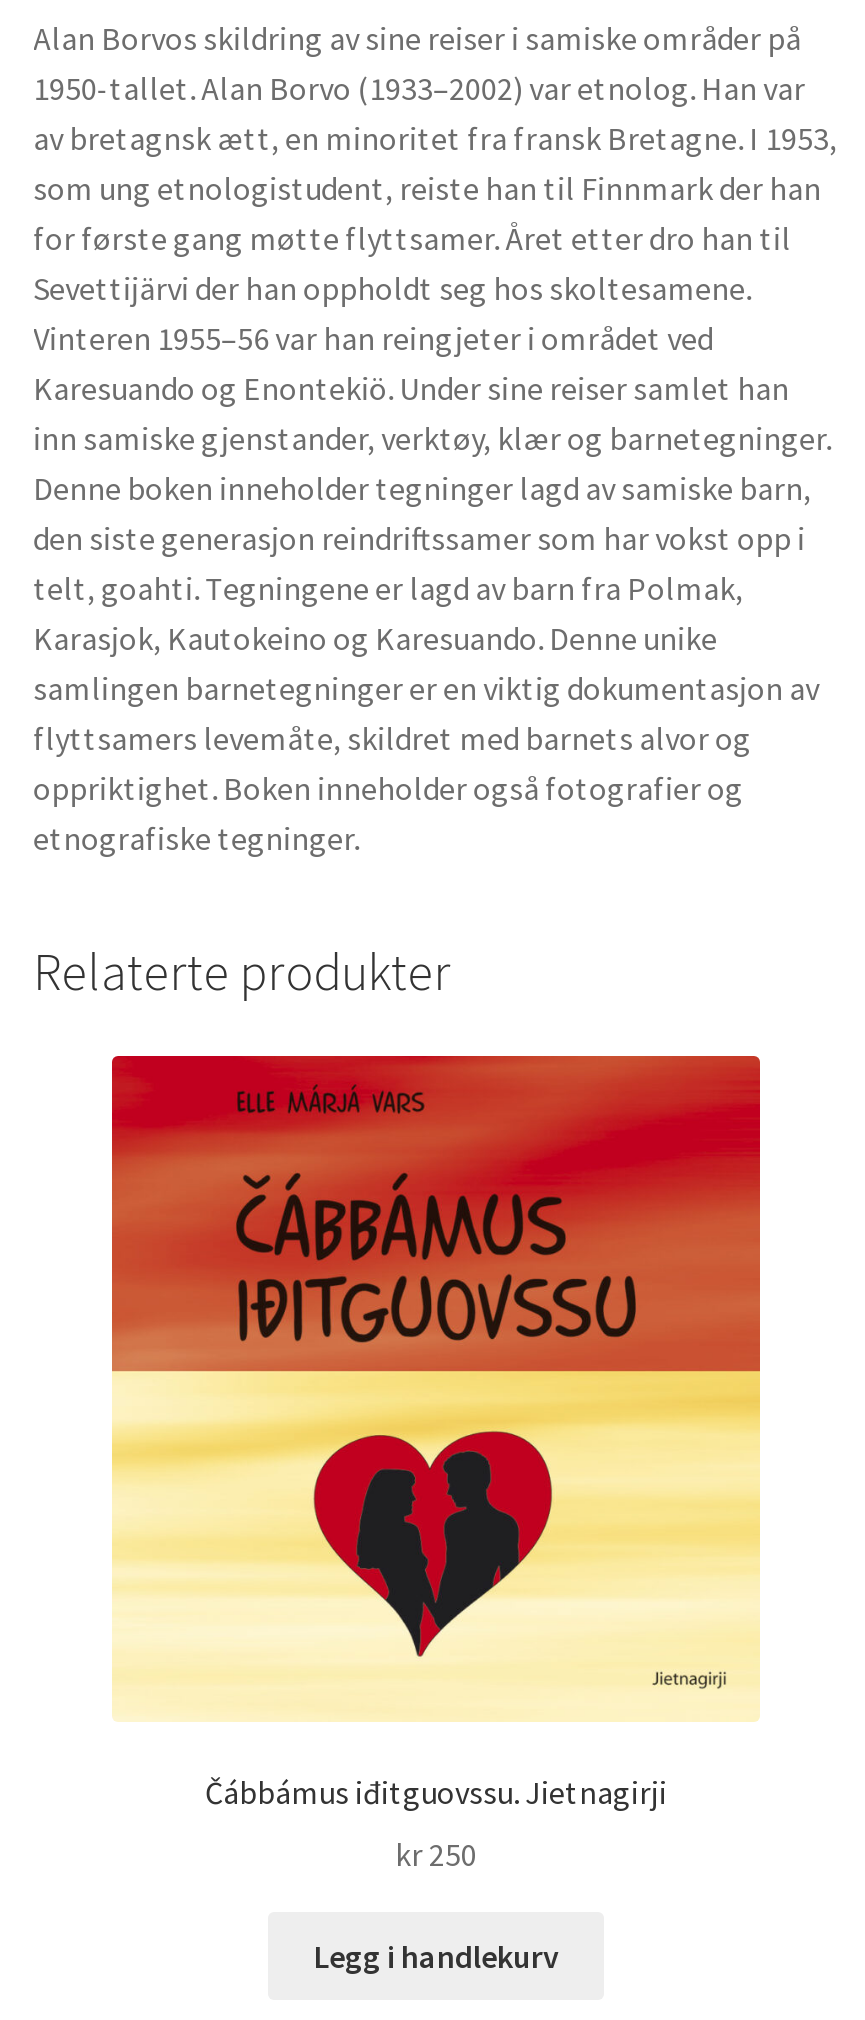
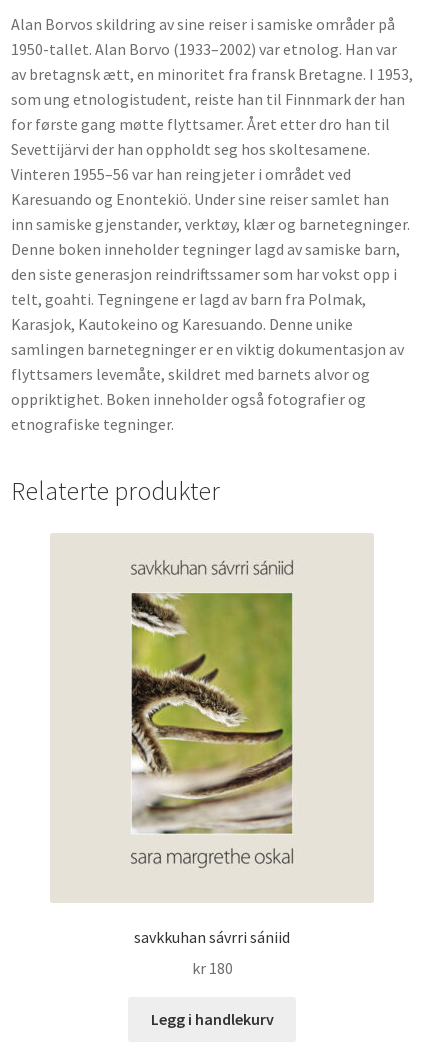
[110,1054,762,1812] [image] | Čábbámus iđitguovssu. Jietnagirji -> [50,533,374,947] [image] | savkkuhan sávrri sániid
[395,1833,477,1873] kr 250 -> [191,958,232,978] kr 180

